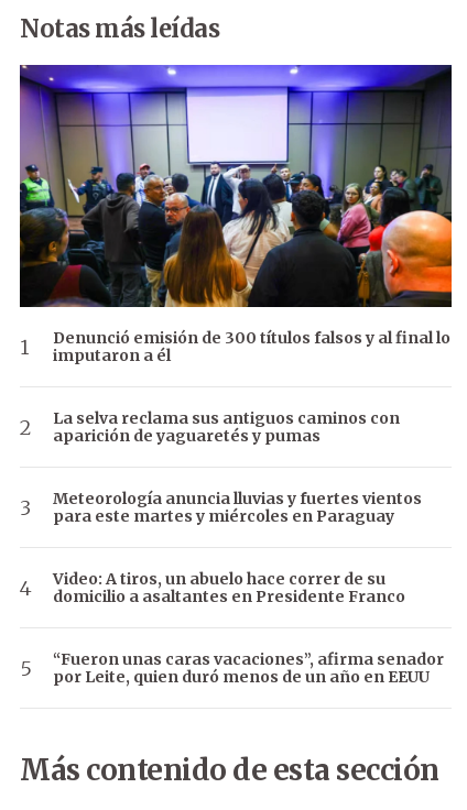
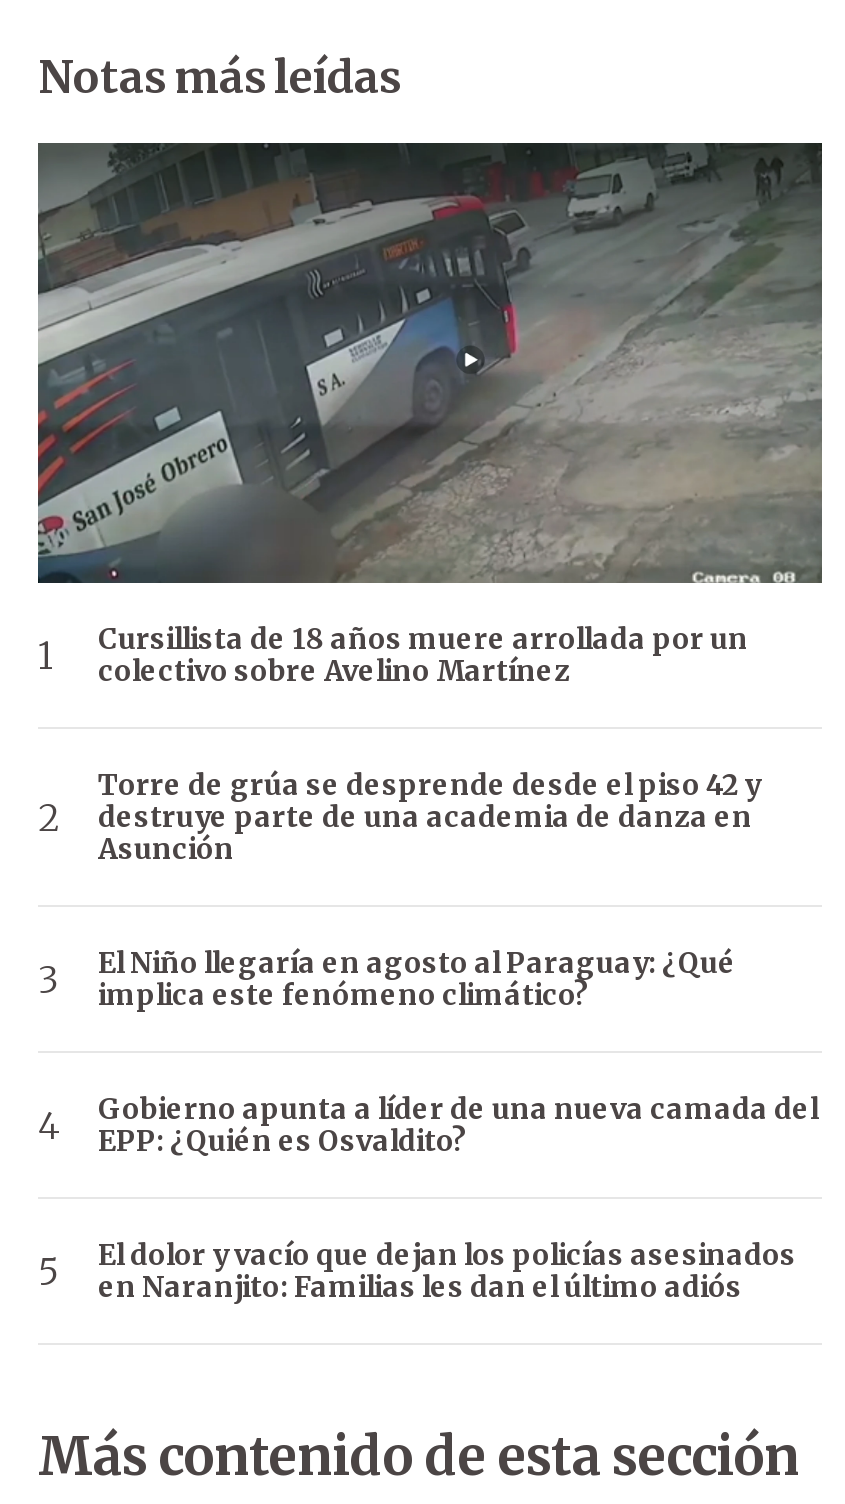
[19,64,453,366] [image] | Denunció emisión de 300 títulos falsos y al final lo | imputaron a él -> [36,141,824,690] [image] | Cursillista de 18 años muere arrollada por un | colectivo sobre Avelino Martínez
[53,409,400,446] La selva reclama sus antiguos caminos con | aparición de yaguaretés y pumas -> [98,768,760,868] Torre de grúa se desprende desde el piso 42 y | destruye parte de una academia de danza en | Asunción
[53,489,422,526] Meteorología anuncia lluvias y fuertes vientos | para este martes y miércoles en Paraguay -> [98,946,736,1014] El Niño llegaría en agosto al Paraguay: ¿Qué | implica este fenómeno climático?
[53,569,405,607] Video: A tiros, un abuelo hace correr de su | domicilio a asaltantes en Presidente Franco -> [98,1092,818,1160] Gobierno apunta a líder de una nueva camada del | EPP: ¿Quién es Osvaldito?
[53,650,444,687] “Fueron unas caras vacaciones”, afirma senador | por Leite, quien duró menos de un año en EEUU -> [98,1238,796,1306] El dolor y vacío que dejan los policías asesinados | en Naranjito: Familias les dan el último adiós

